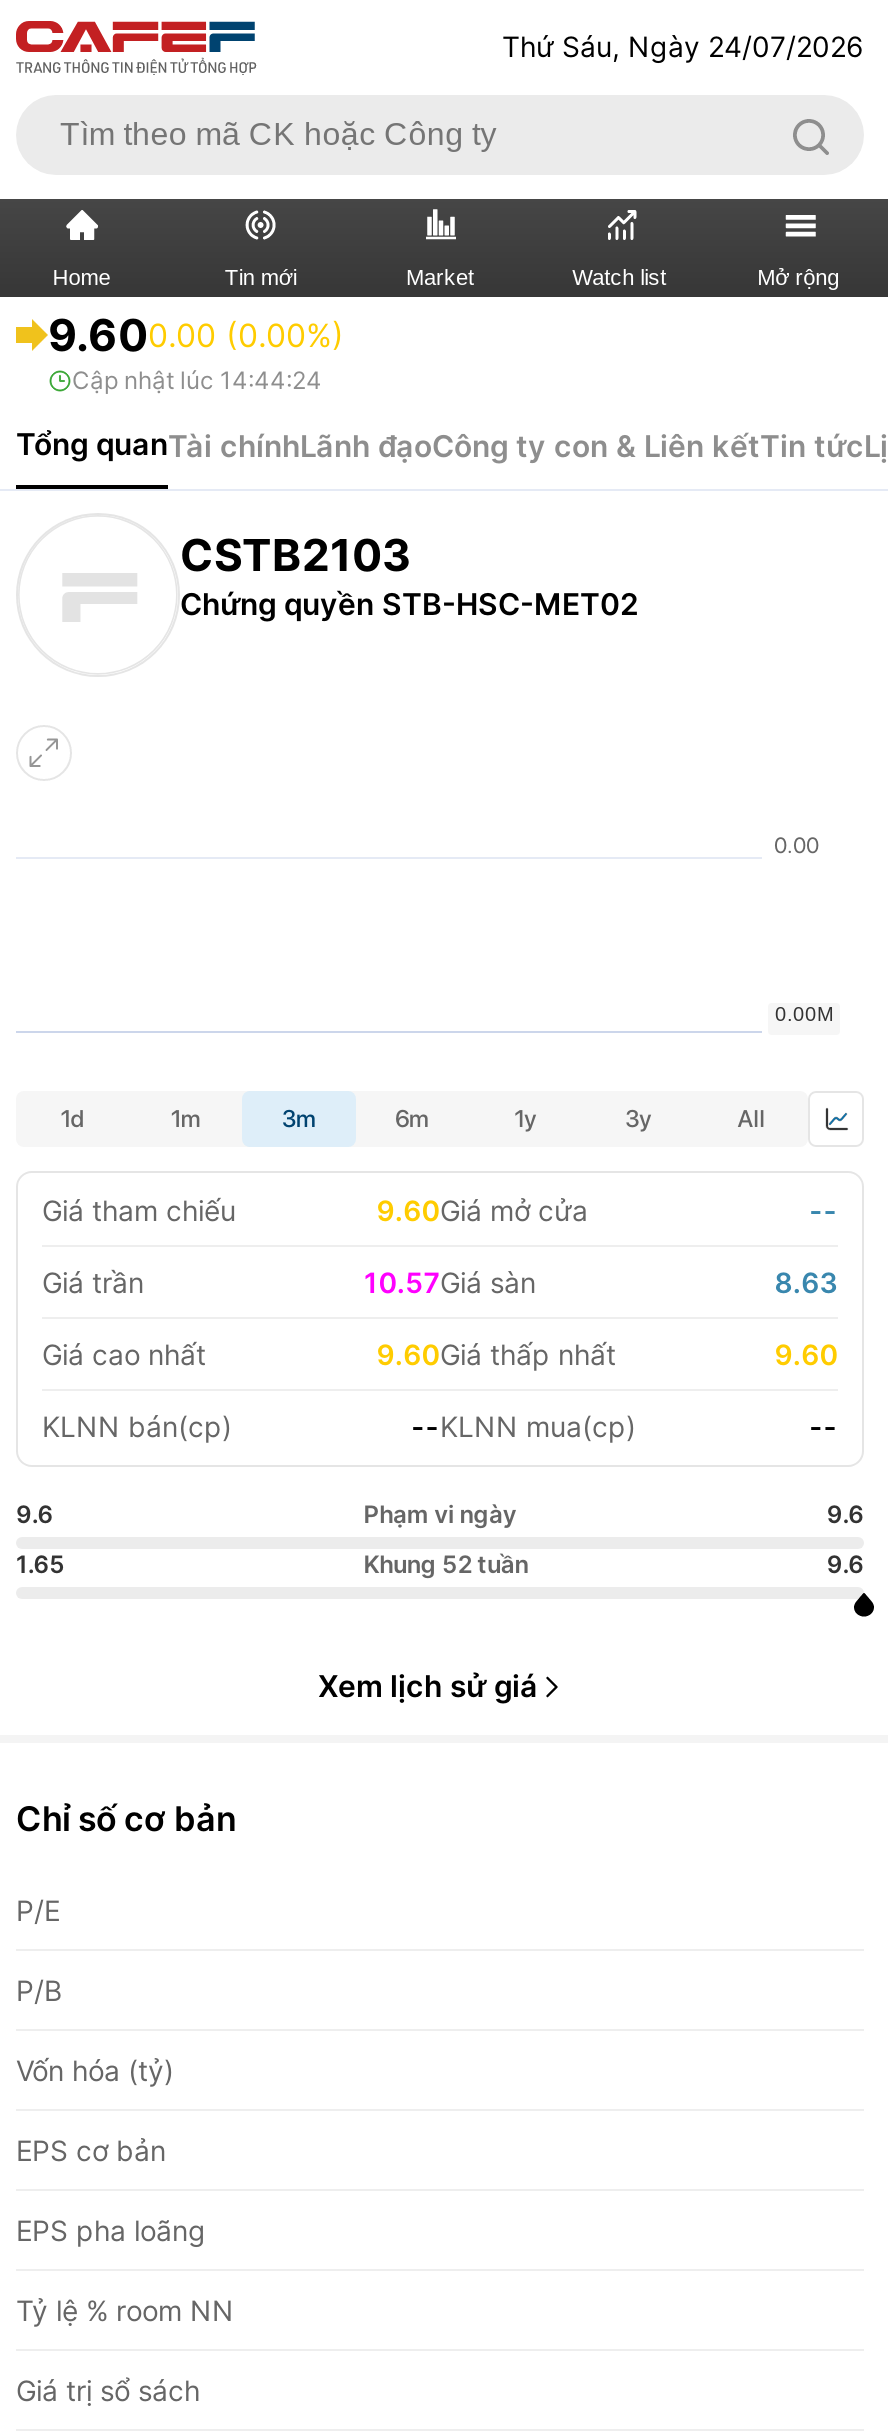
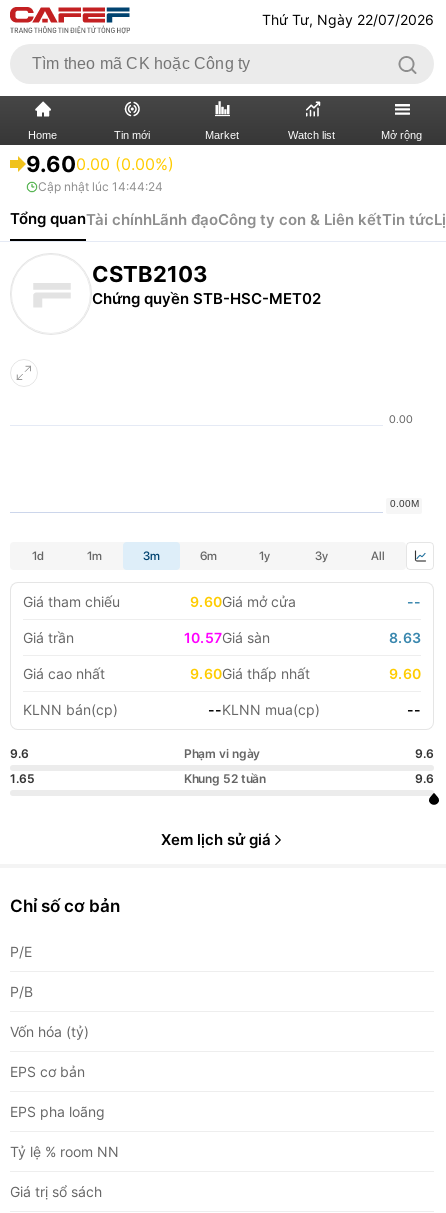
[502,29,864,63] Thứ Sáu, Ngày 24/07/2026 -> [262,11,434,28] Thứ Tư, Ngày 22/07/2026

